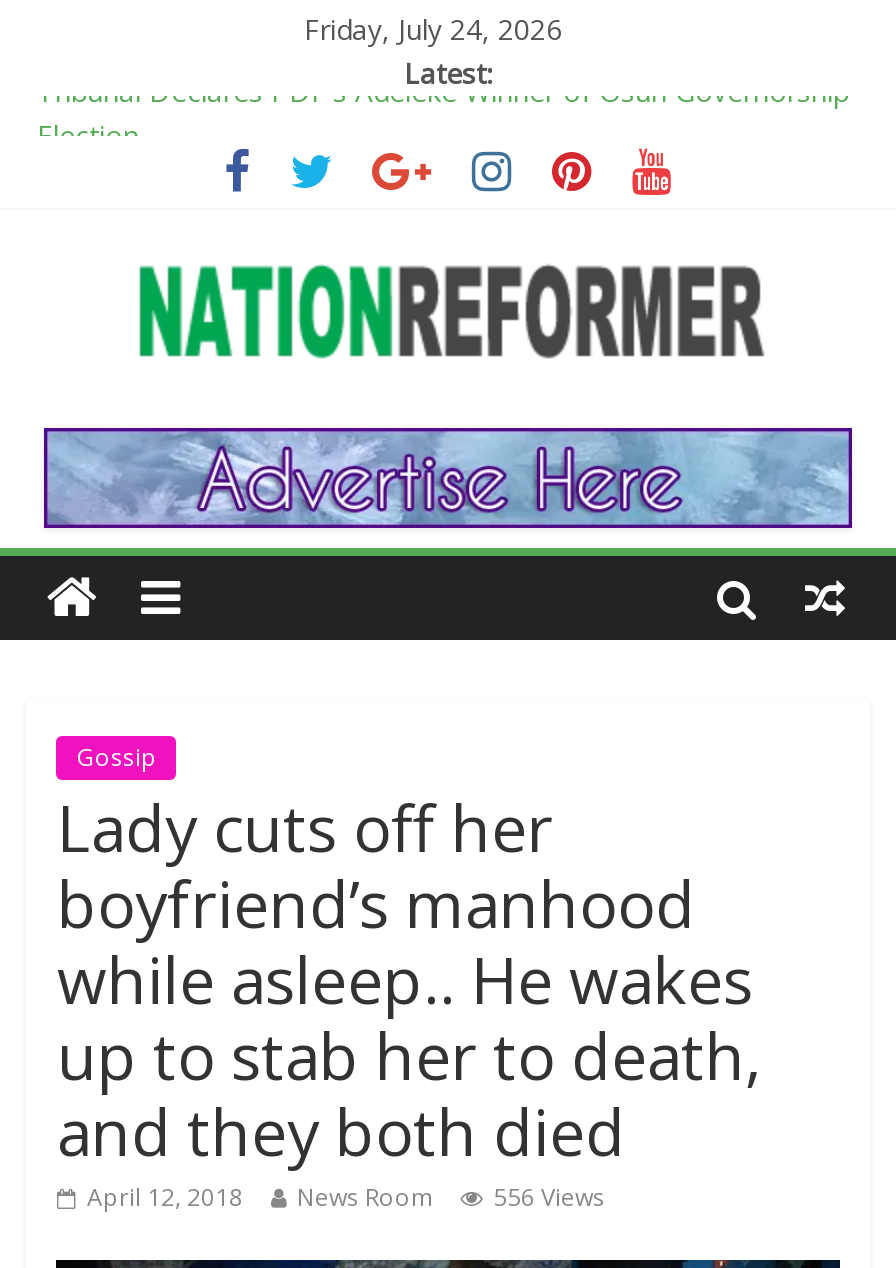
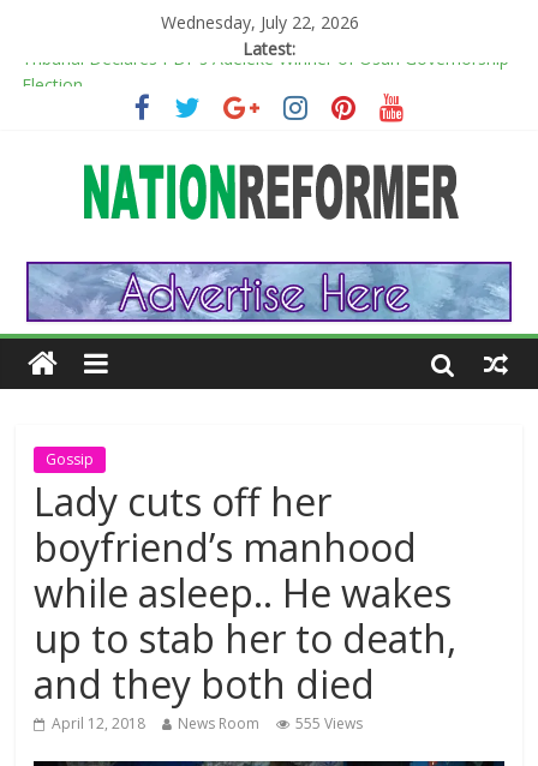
[304,10,562,48] Friday, July 24, 2026 -> [161,11,359,34] Wednesday, July 22, 2026
[87,1180,605,1214] April 12, 2018 News Room 556 Views -> [52,713,363,734] April 12, 2018 News Room 555 Views

